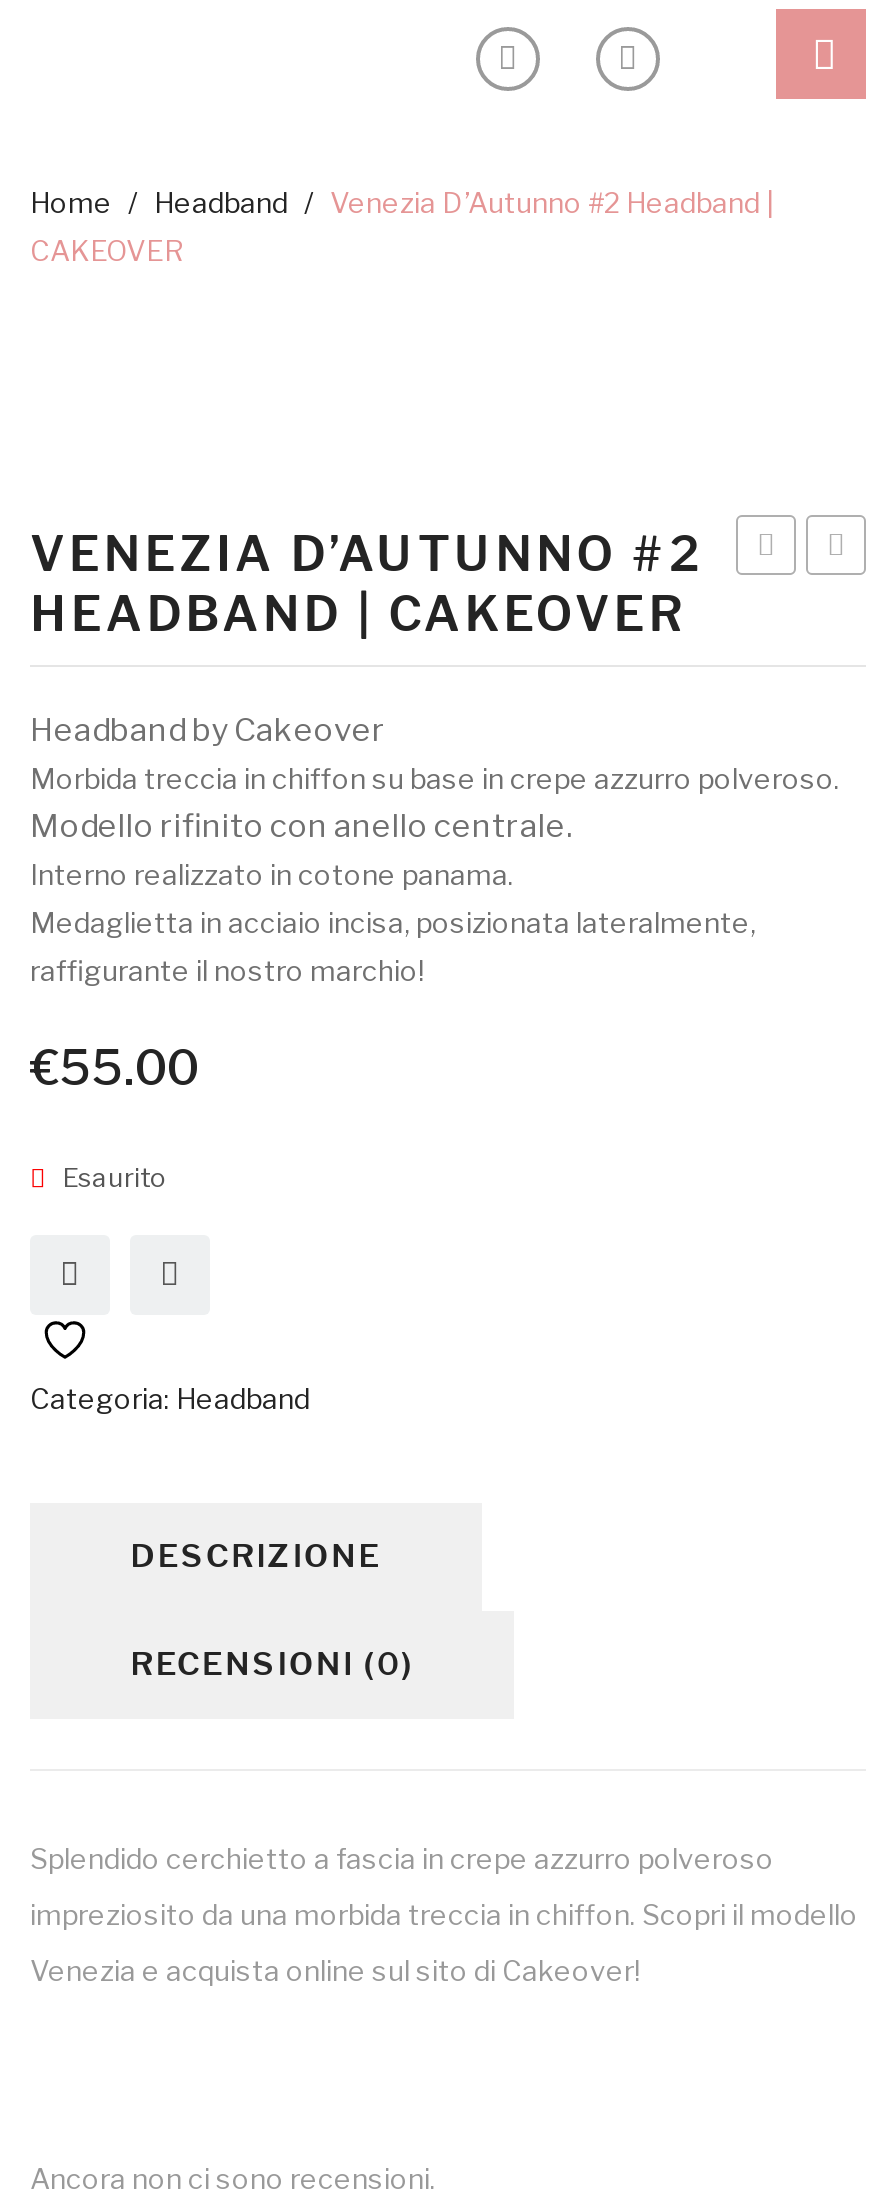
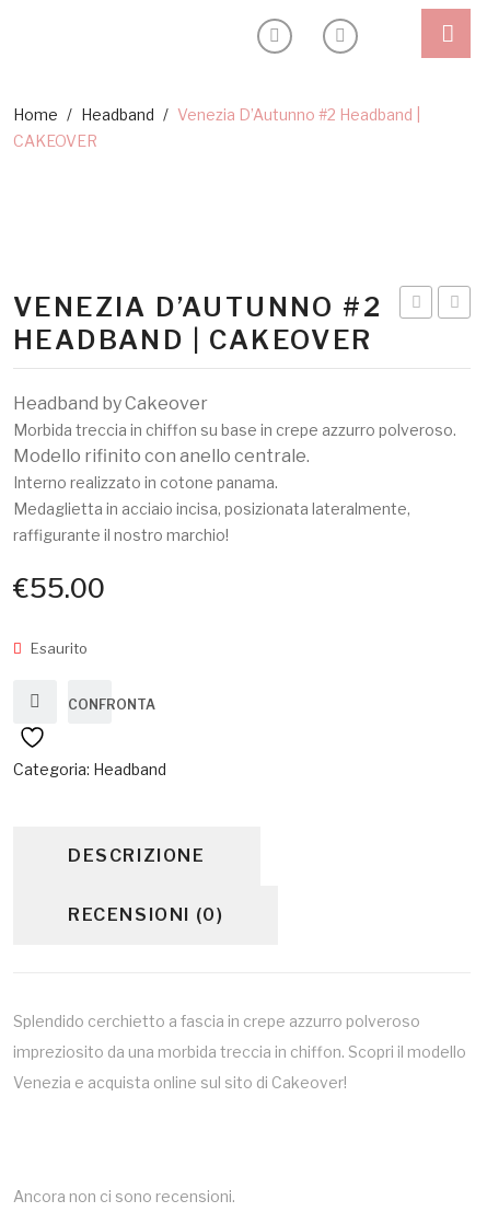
none -> [68,696,155,713] CONFRONTA

